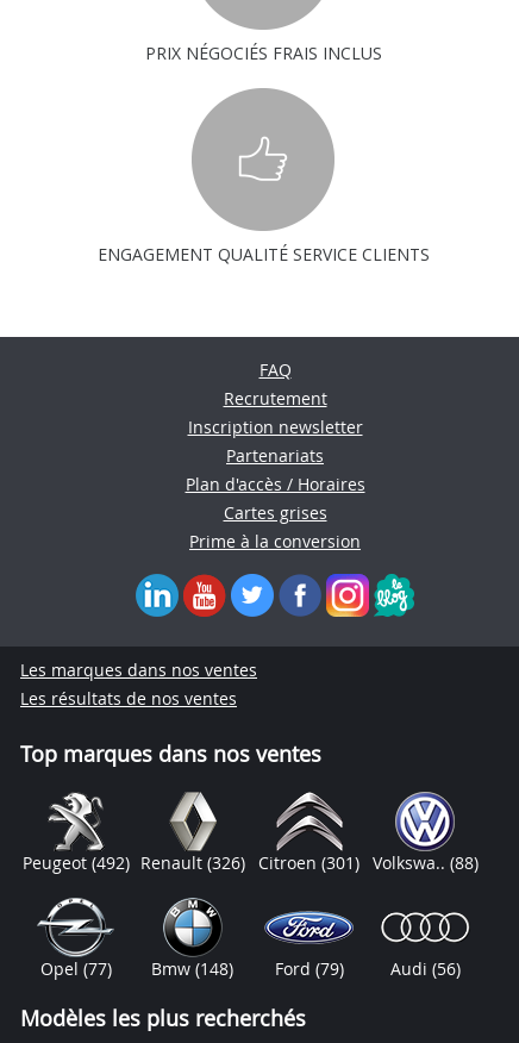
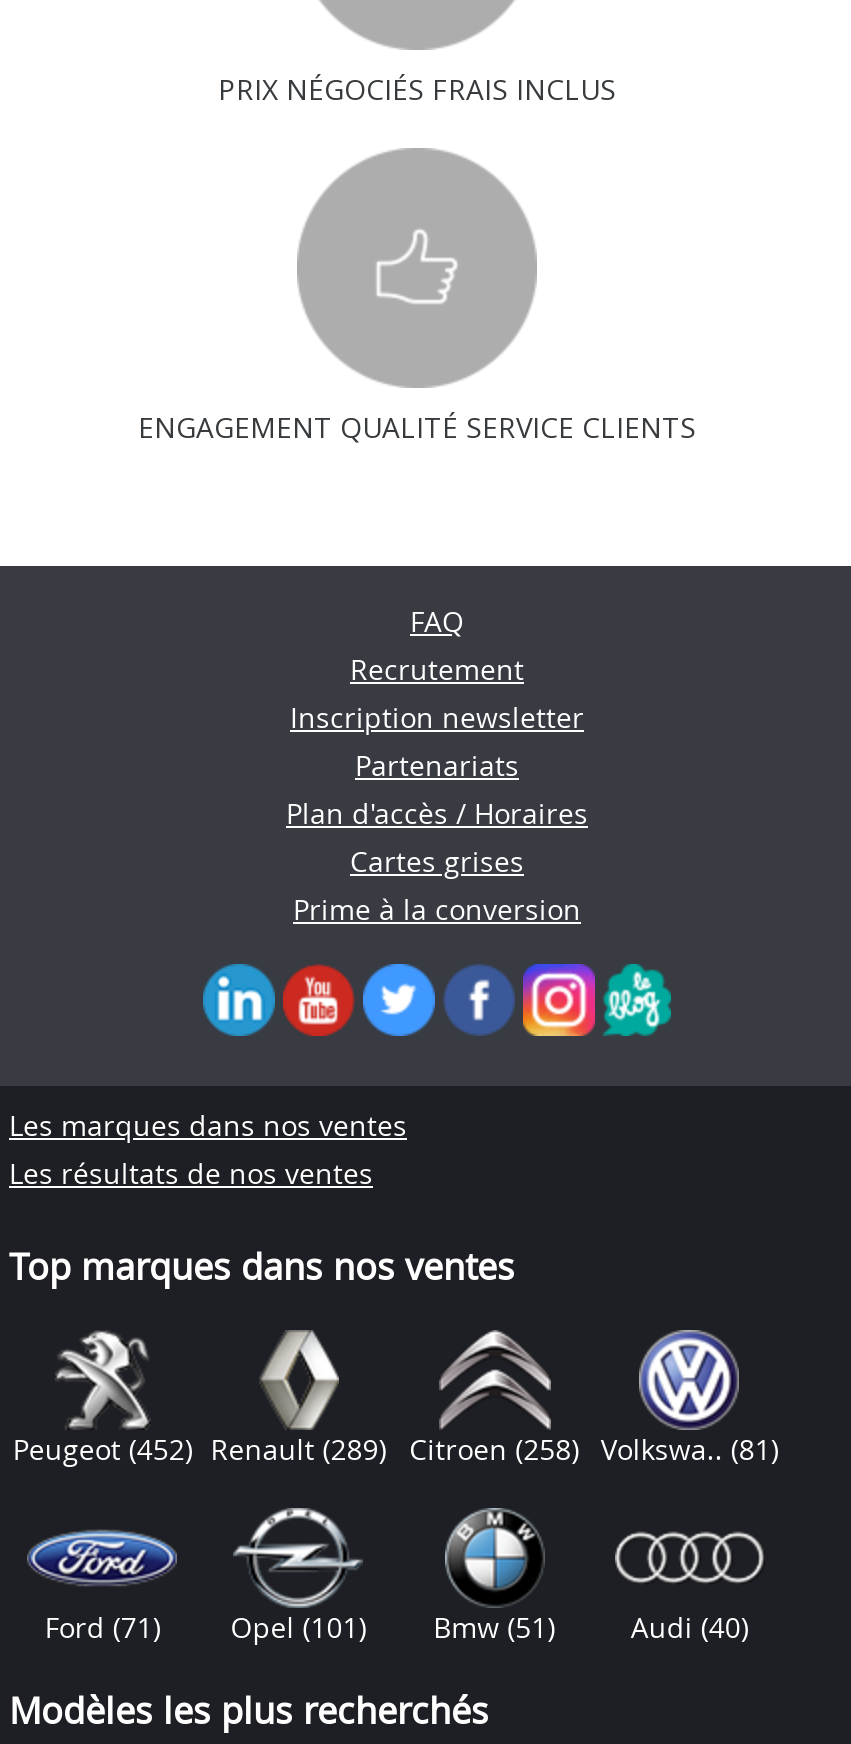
[22,851,478,874] Peugeot (492) Renault (326) Citroen (301) Volkswa.. (88) -> [13,1430,779,1468] Peugeot (452) Renault (289) Citroen (258) Volkswa.. (81)
[32,897,461,980] [image] | Opel (77) | Bmw(148) | Ford (79) | Audi (56) -> [27,1508,749,1646] [image] | Ford (71) | Opel(101) | Bmw (51) | Audi (40)
[155,898,229,949] [image] -> [233,1508,363,1594] [image]
[264,898,355,949] [image] -> [421,1506,567,1594] [image]

